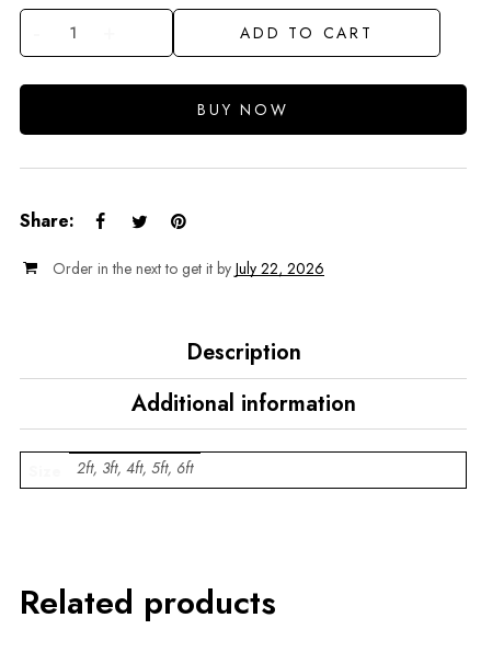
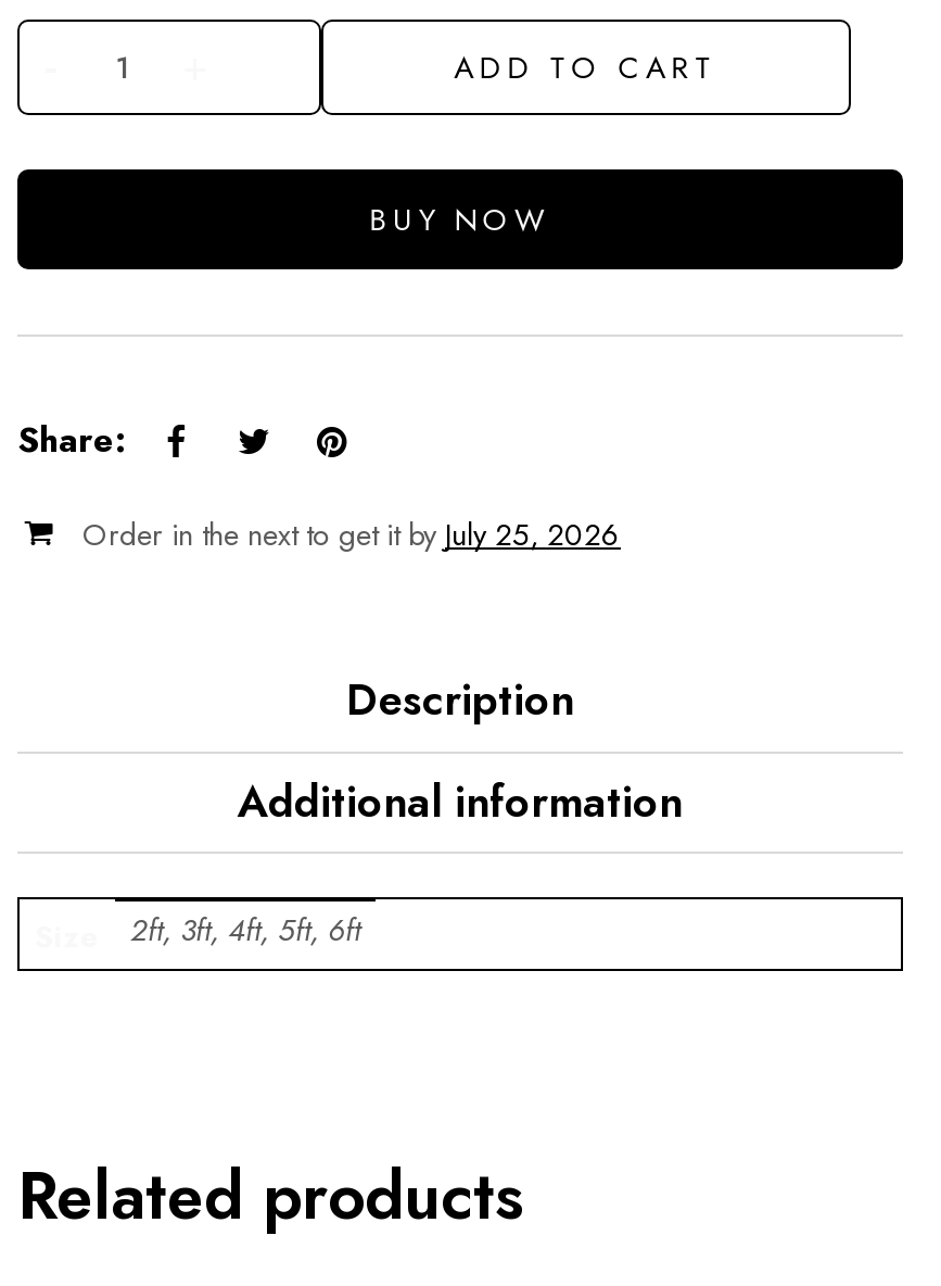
[53,257,324,279] Order in the next to get it by July 22, 2026 -> [82,512,621,556] Order in the next to get it by July 25, 2026

